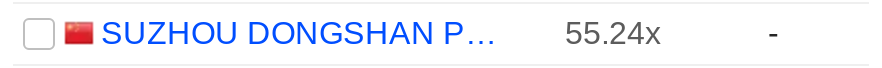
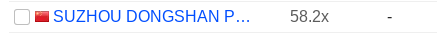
[565,16,661,50] 55.24x -> [289,8,328,25] 58.2x

